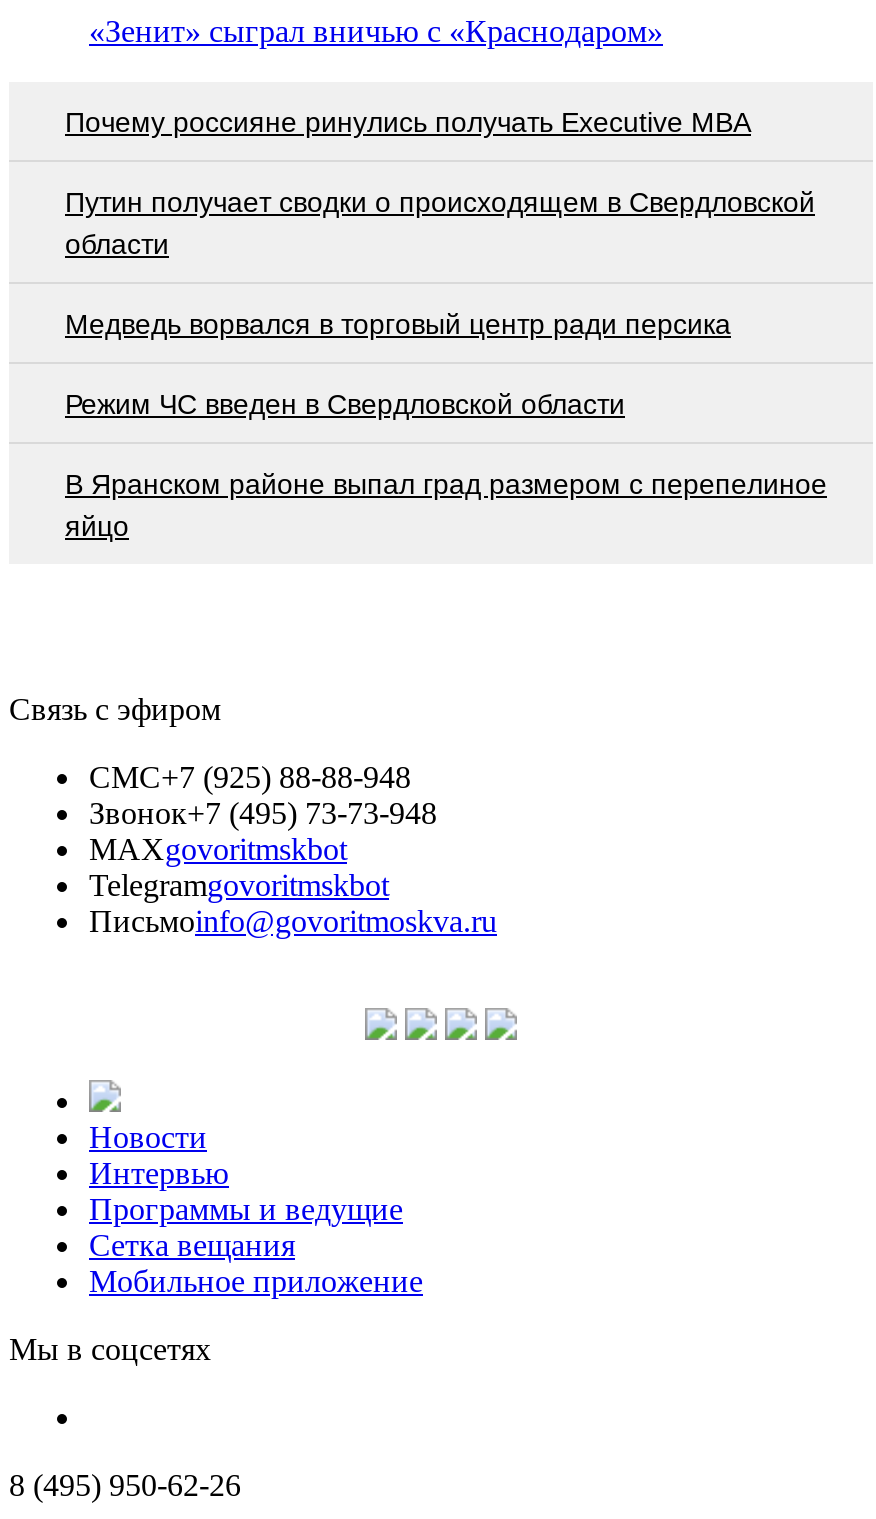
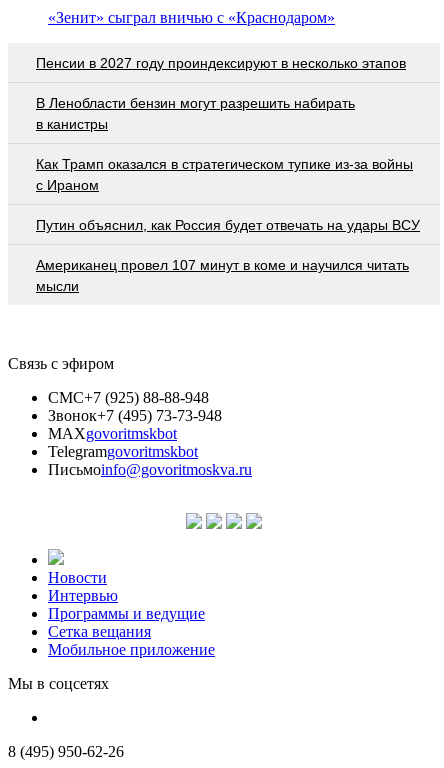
[65,105,751,137] Почему россияне ринулись получать Executive MBA -> [36,55,406,71] Пенсии в 2027 году проиндексируют в несколько этапов
[65,185,815,259] Путин получает сводки о происходящем в Свердловской | области -> [36,95,355,132] В Ленобласти бензин могут разрешить набирать | в канистры
[65,307,731,339] Медведь ворвался в торговый центр ради персика -> [36,156,413,193] Как Трамп оказался в стратегическом тупике из-за войны | с Ираном
[65,387,625,419] Режим ЧС введен в Свердловской области -> [36,217,420,233] Путин объяснил, как Россия будет отвечать на удары ВСУ
[65,467,827,541] В Яранском районе выпал град размером с перепелиное | яйцо -> [36,257,409,294] Американец провел 107 минут в коме и научился читать | мысли

